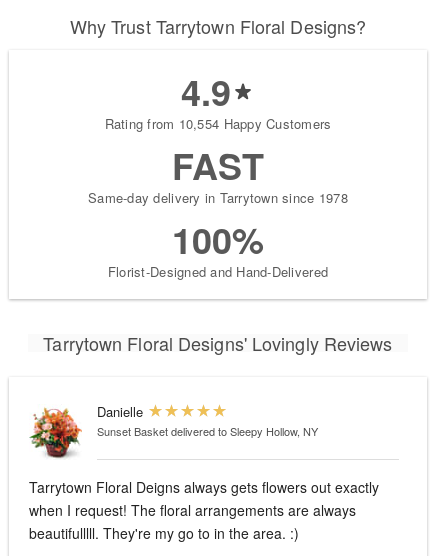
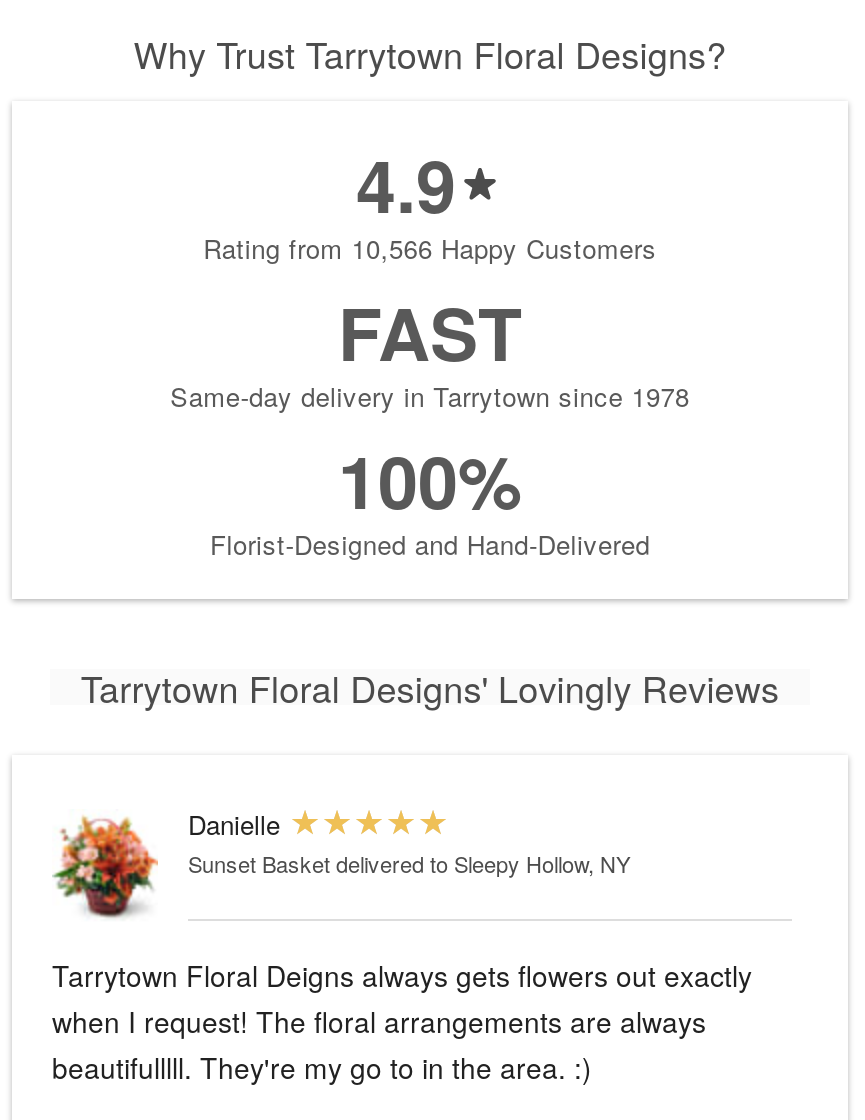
[105,114,331,133] Rating from 10,554 Happy Customers -> [203,229,657,267] Rating from 10,566 Happy Customers

